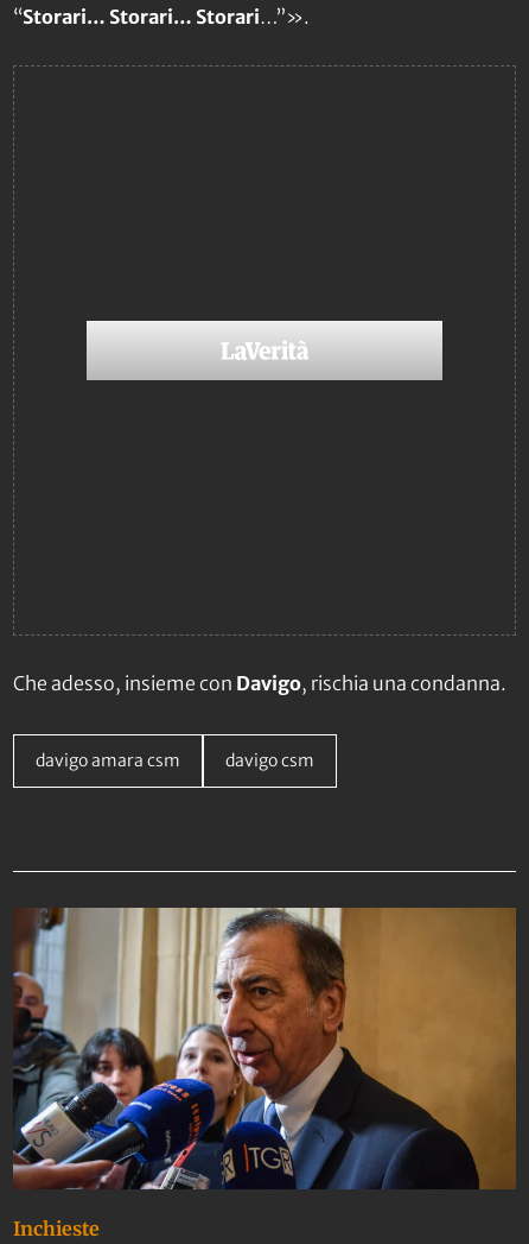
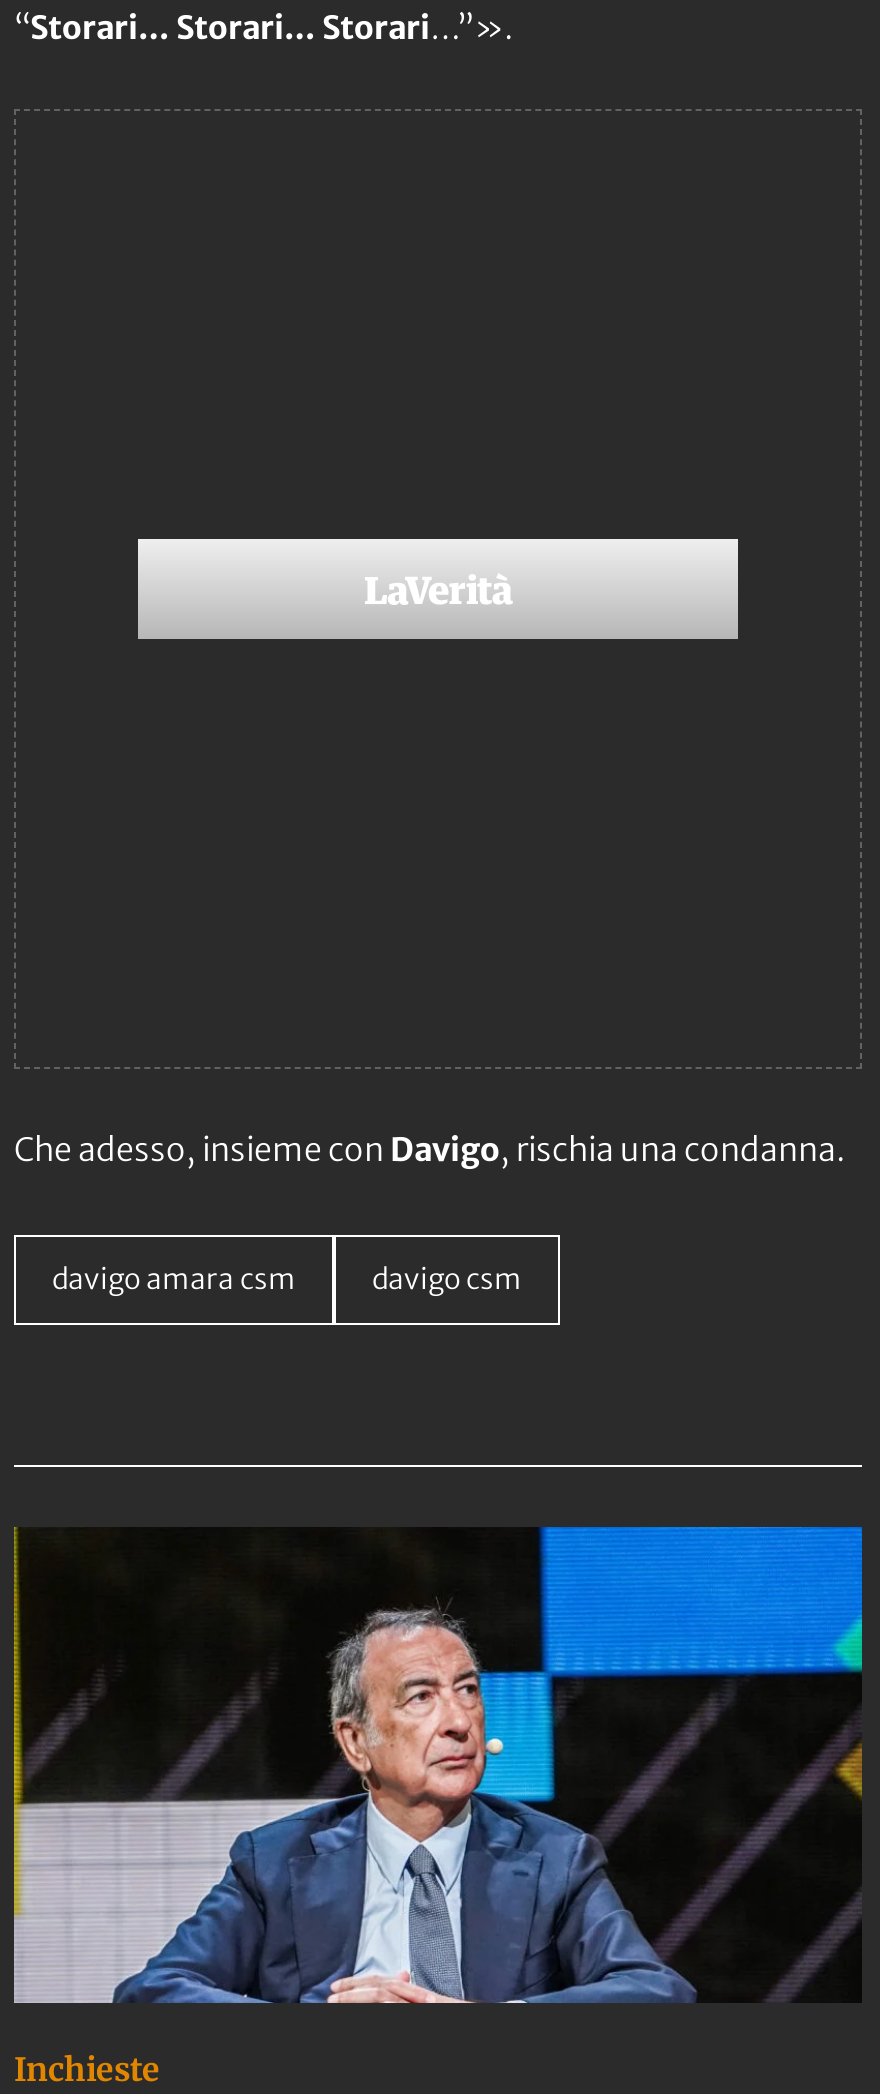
[12,907,517,1191] [image] -> [12,1524,864,2006] [image]

